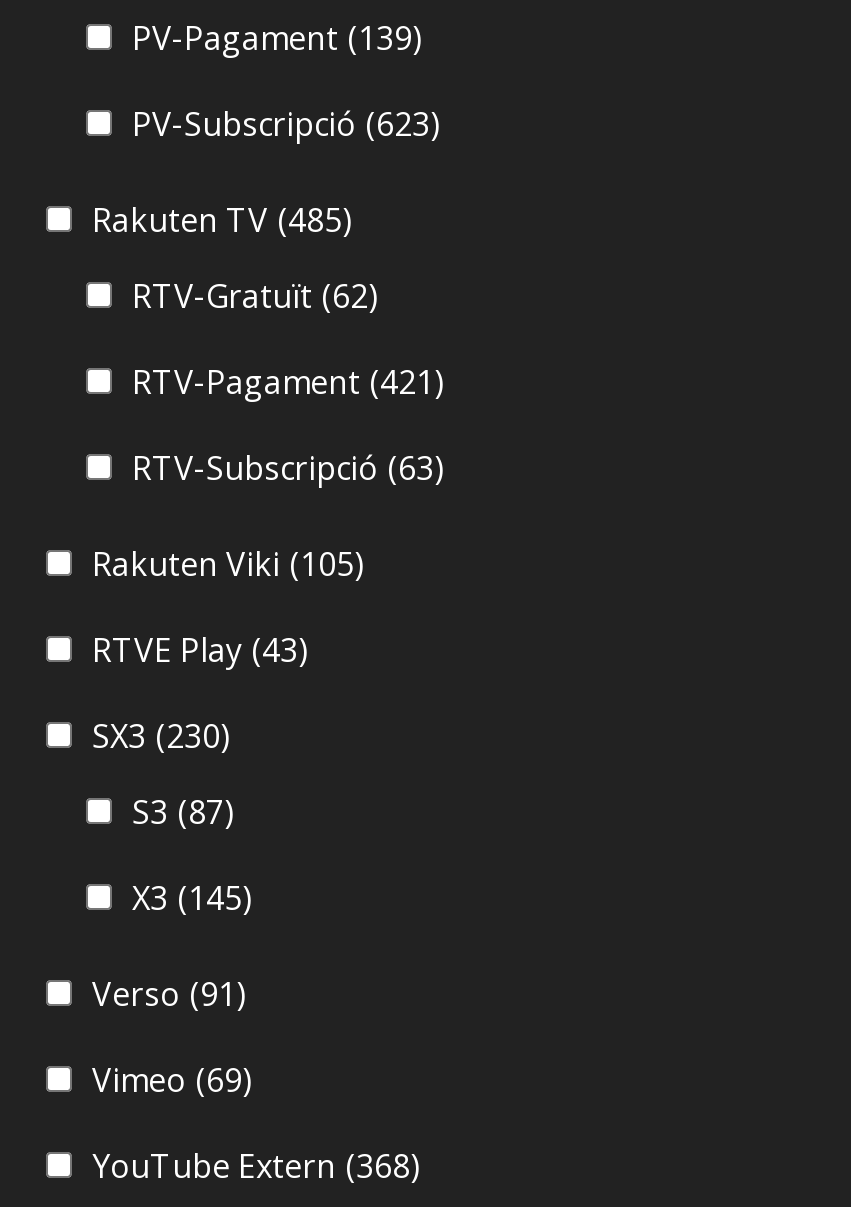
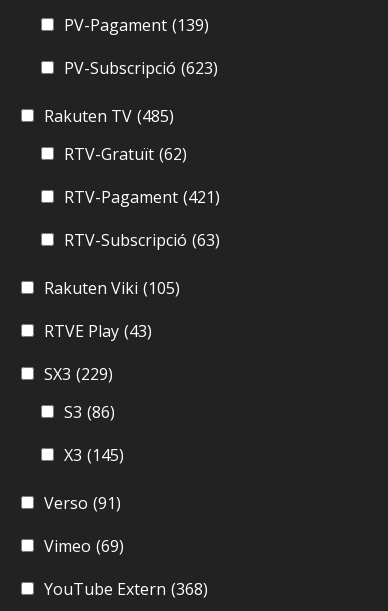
[92,714,230,758] SX3 (230) -> [44,363,113,385] SX3 (229)
[132,790,234,834] S3 (87) -> [64,401,115,423] S3 (86)

